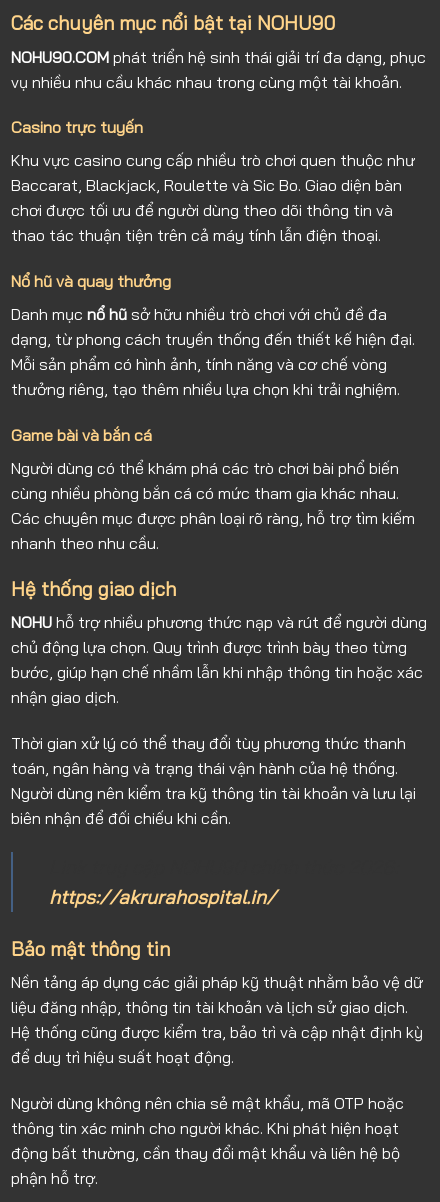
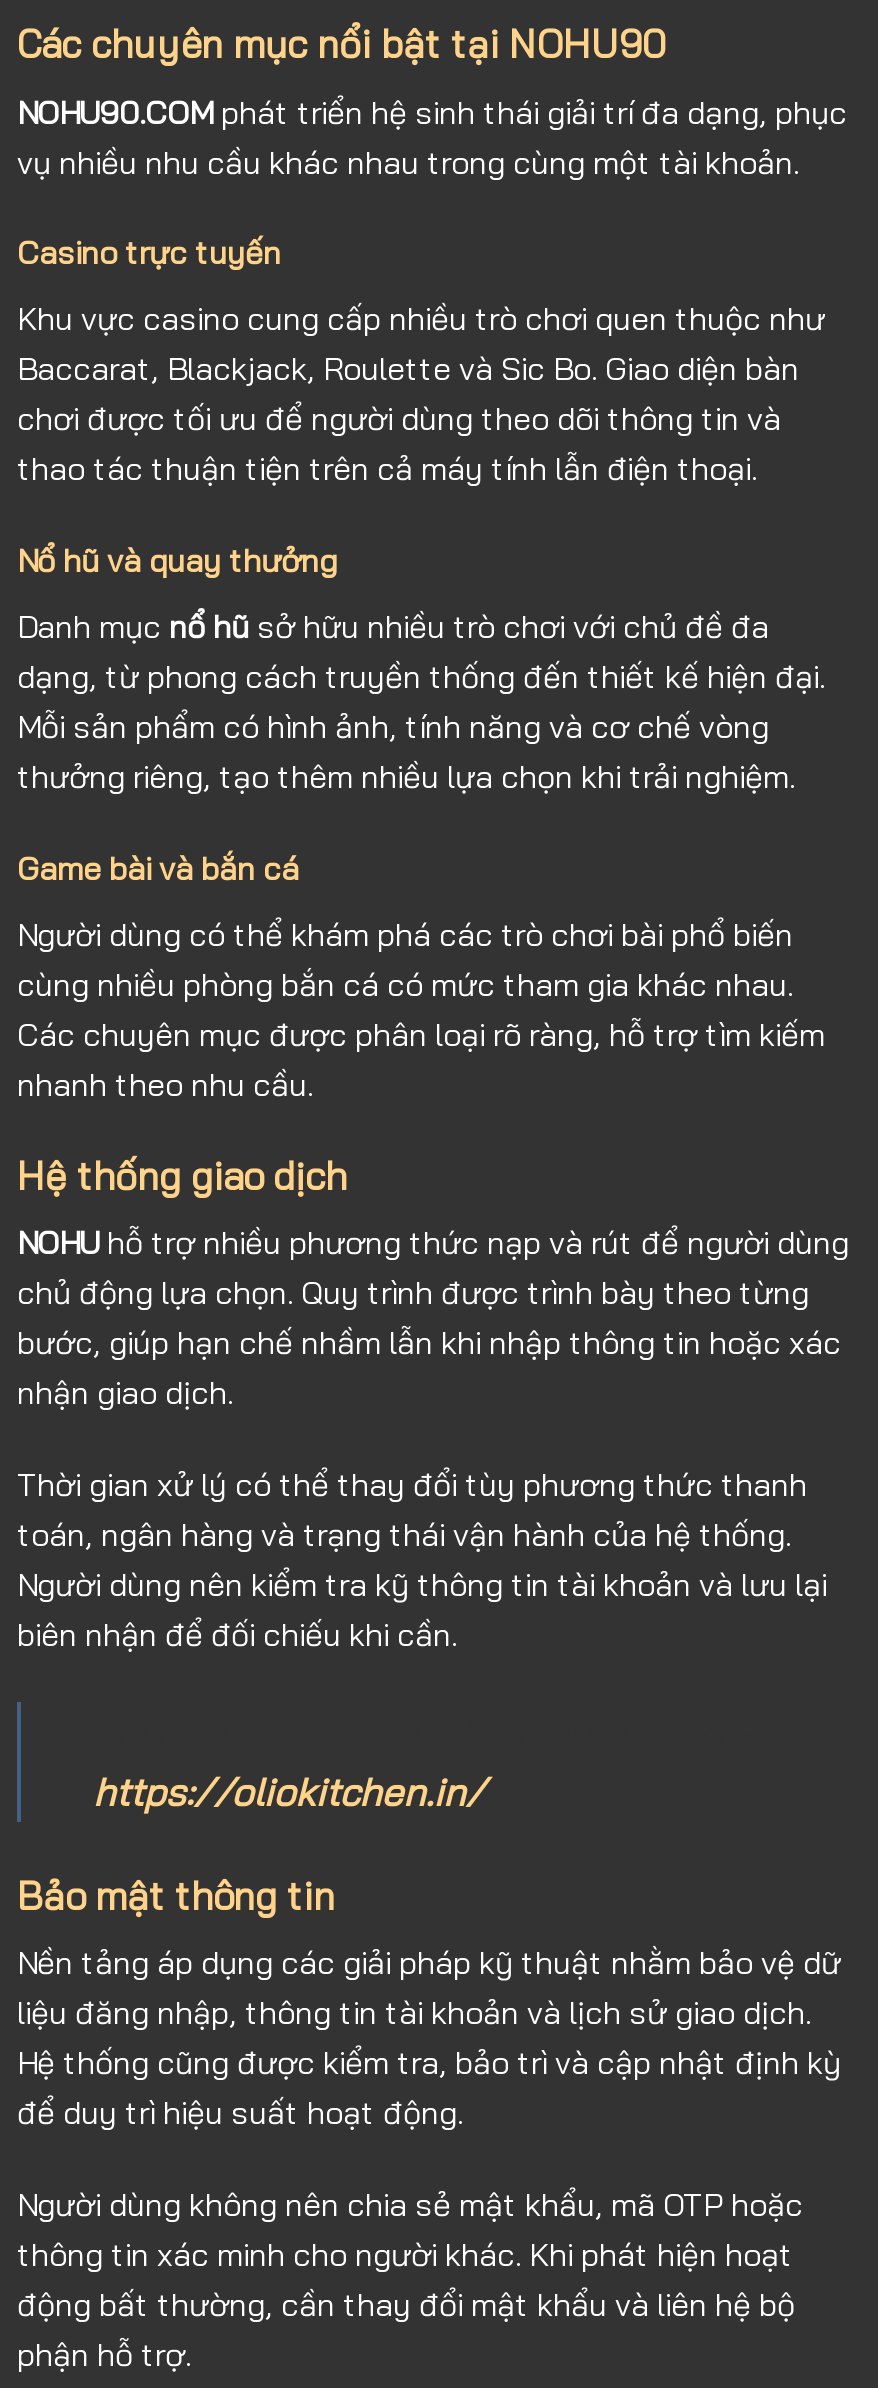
[49,885,276,909] https://akrurahospital.in/ -> [93,1768,485,1816] https://oliokitchen.in/

